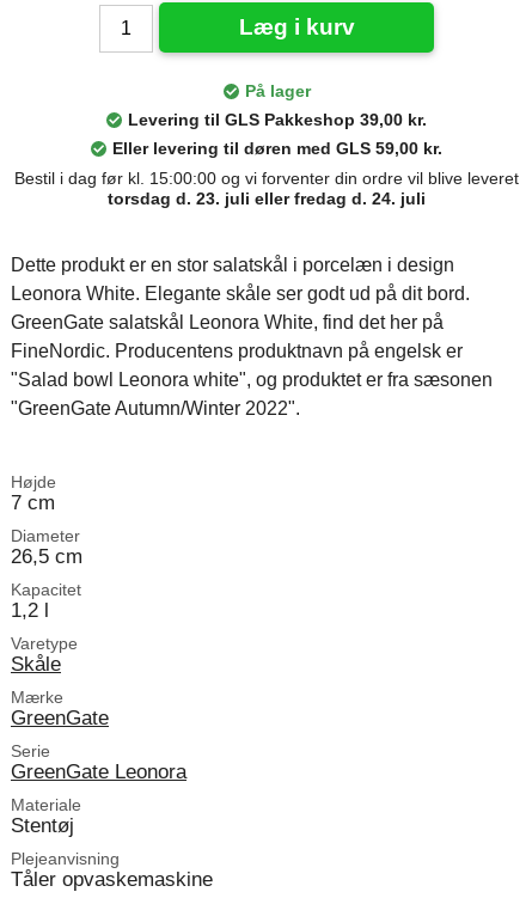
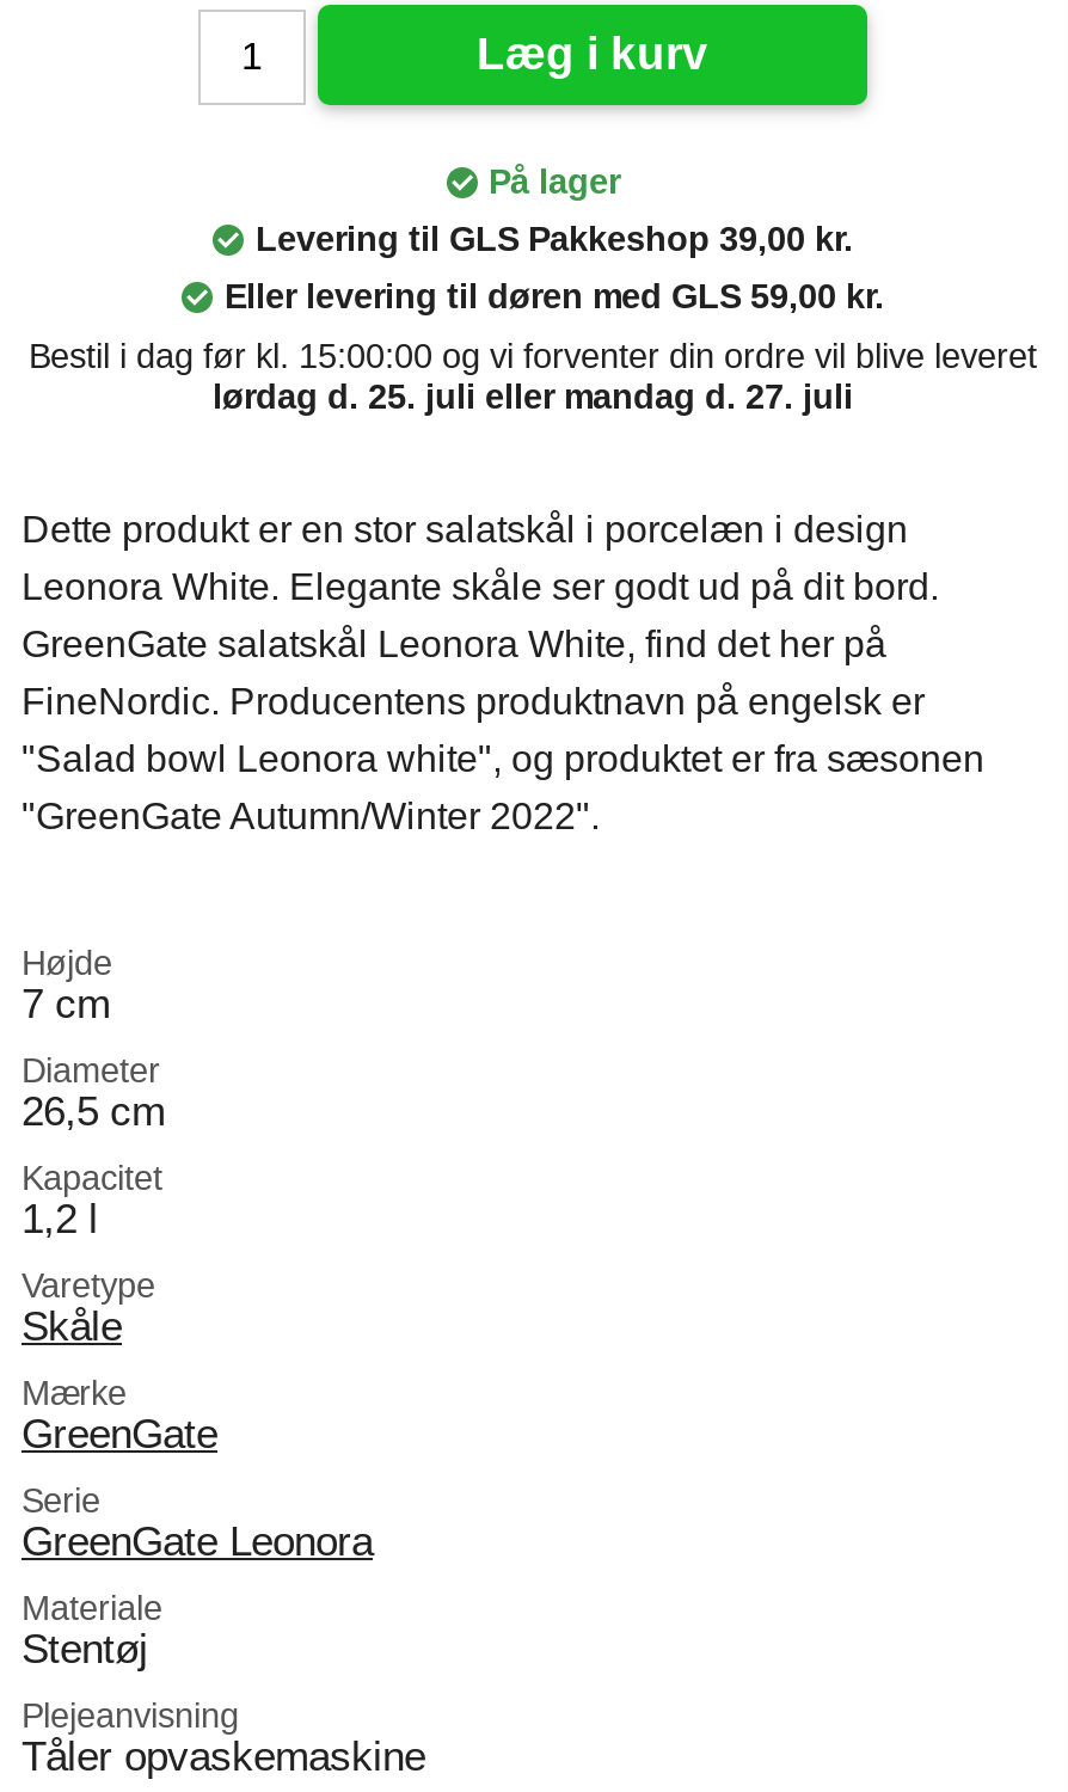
[108,189,426,208] torsdag d. 23. juli eller fredag d. 24. juli -> [213,378,853,416] lørdag d. 25. juli eller mandag d. 27. juli

